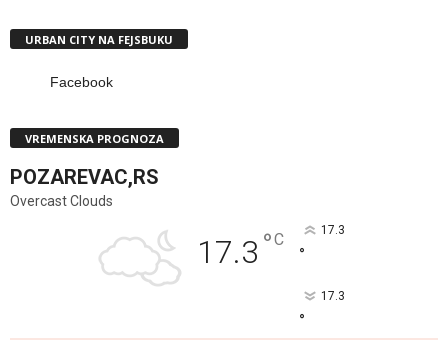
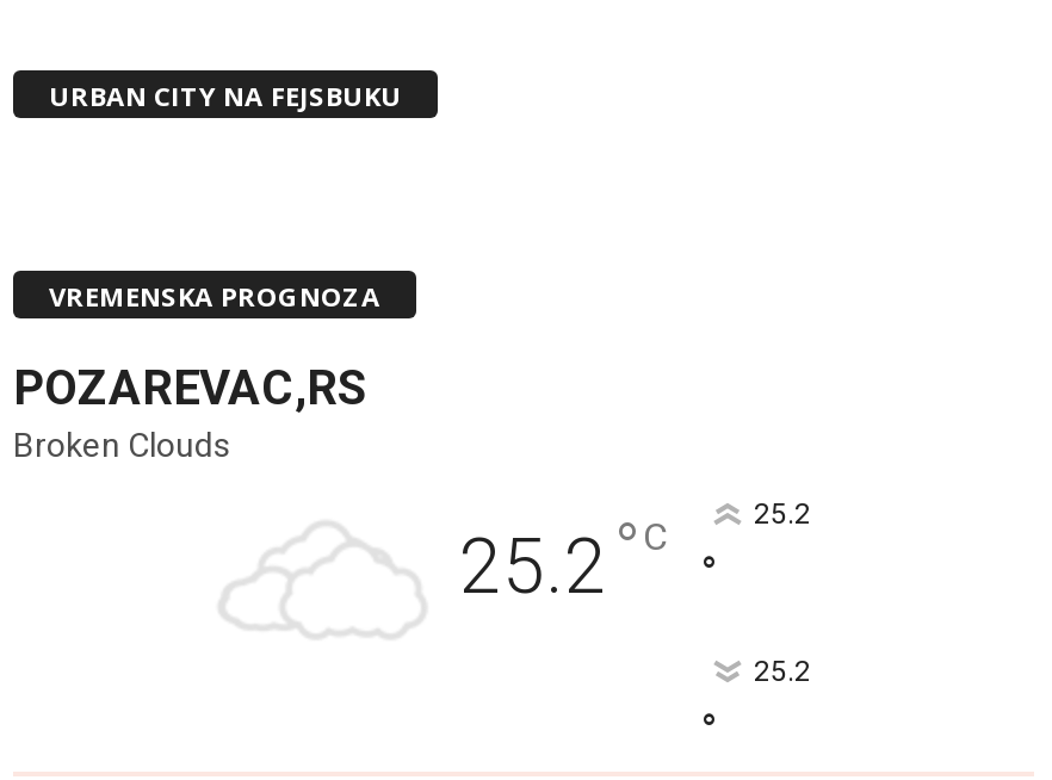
[50,74,113,90] Facebook -> none
[10,193,113,209] Overcast Clouds -> [13,426,230,465] Broken Clouds
[197,227,284,271] 17.3 ° C -> [459,508,667,613] 25.2 ° C
[320,223,344,237] 17.3 -> [754,498,811,531] 25.2
[320,289,344,303] 17.3 -> [754,655,811,689] 25.2

